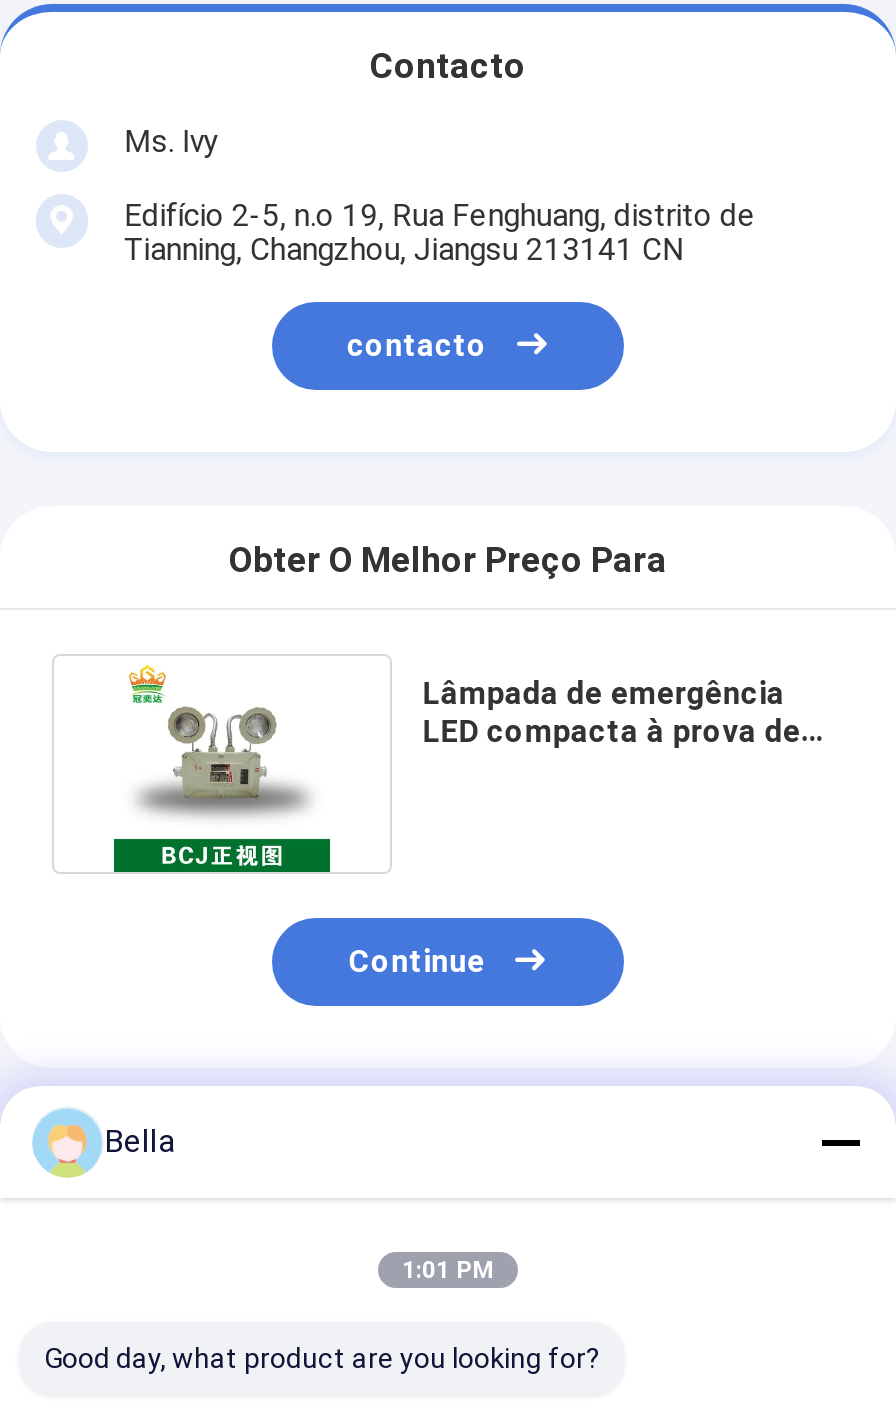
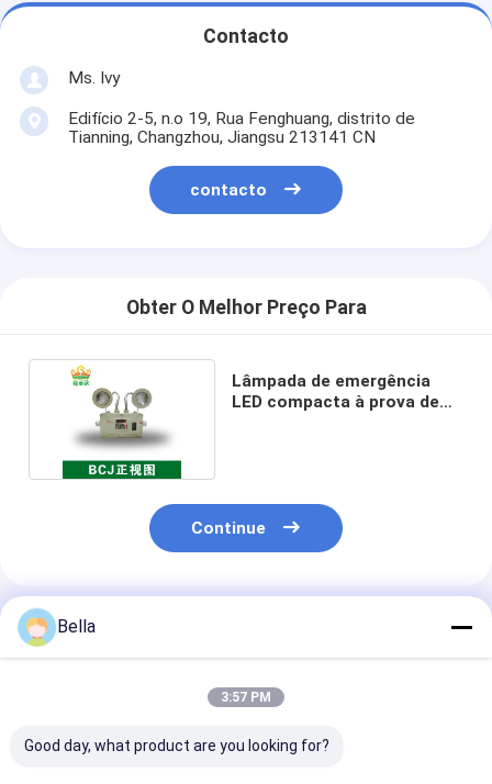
[402,1256,494,1284] 1:01 PM -> [221,690,271,705] 3:57 PM

